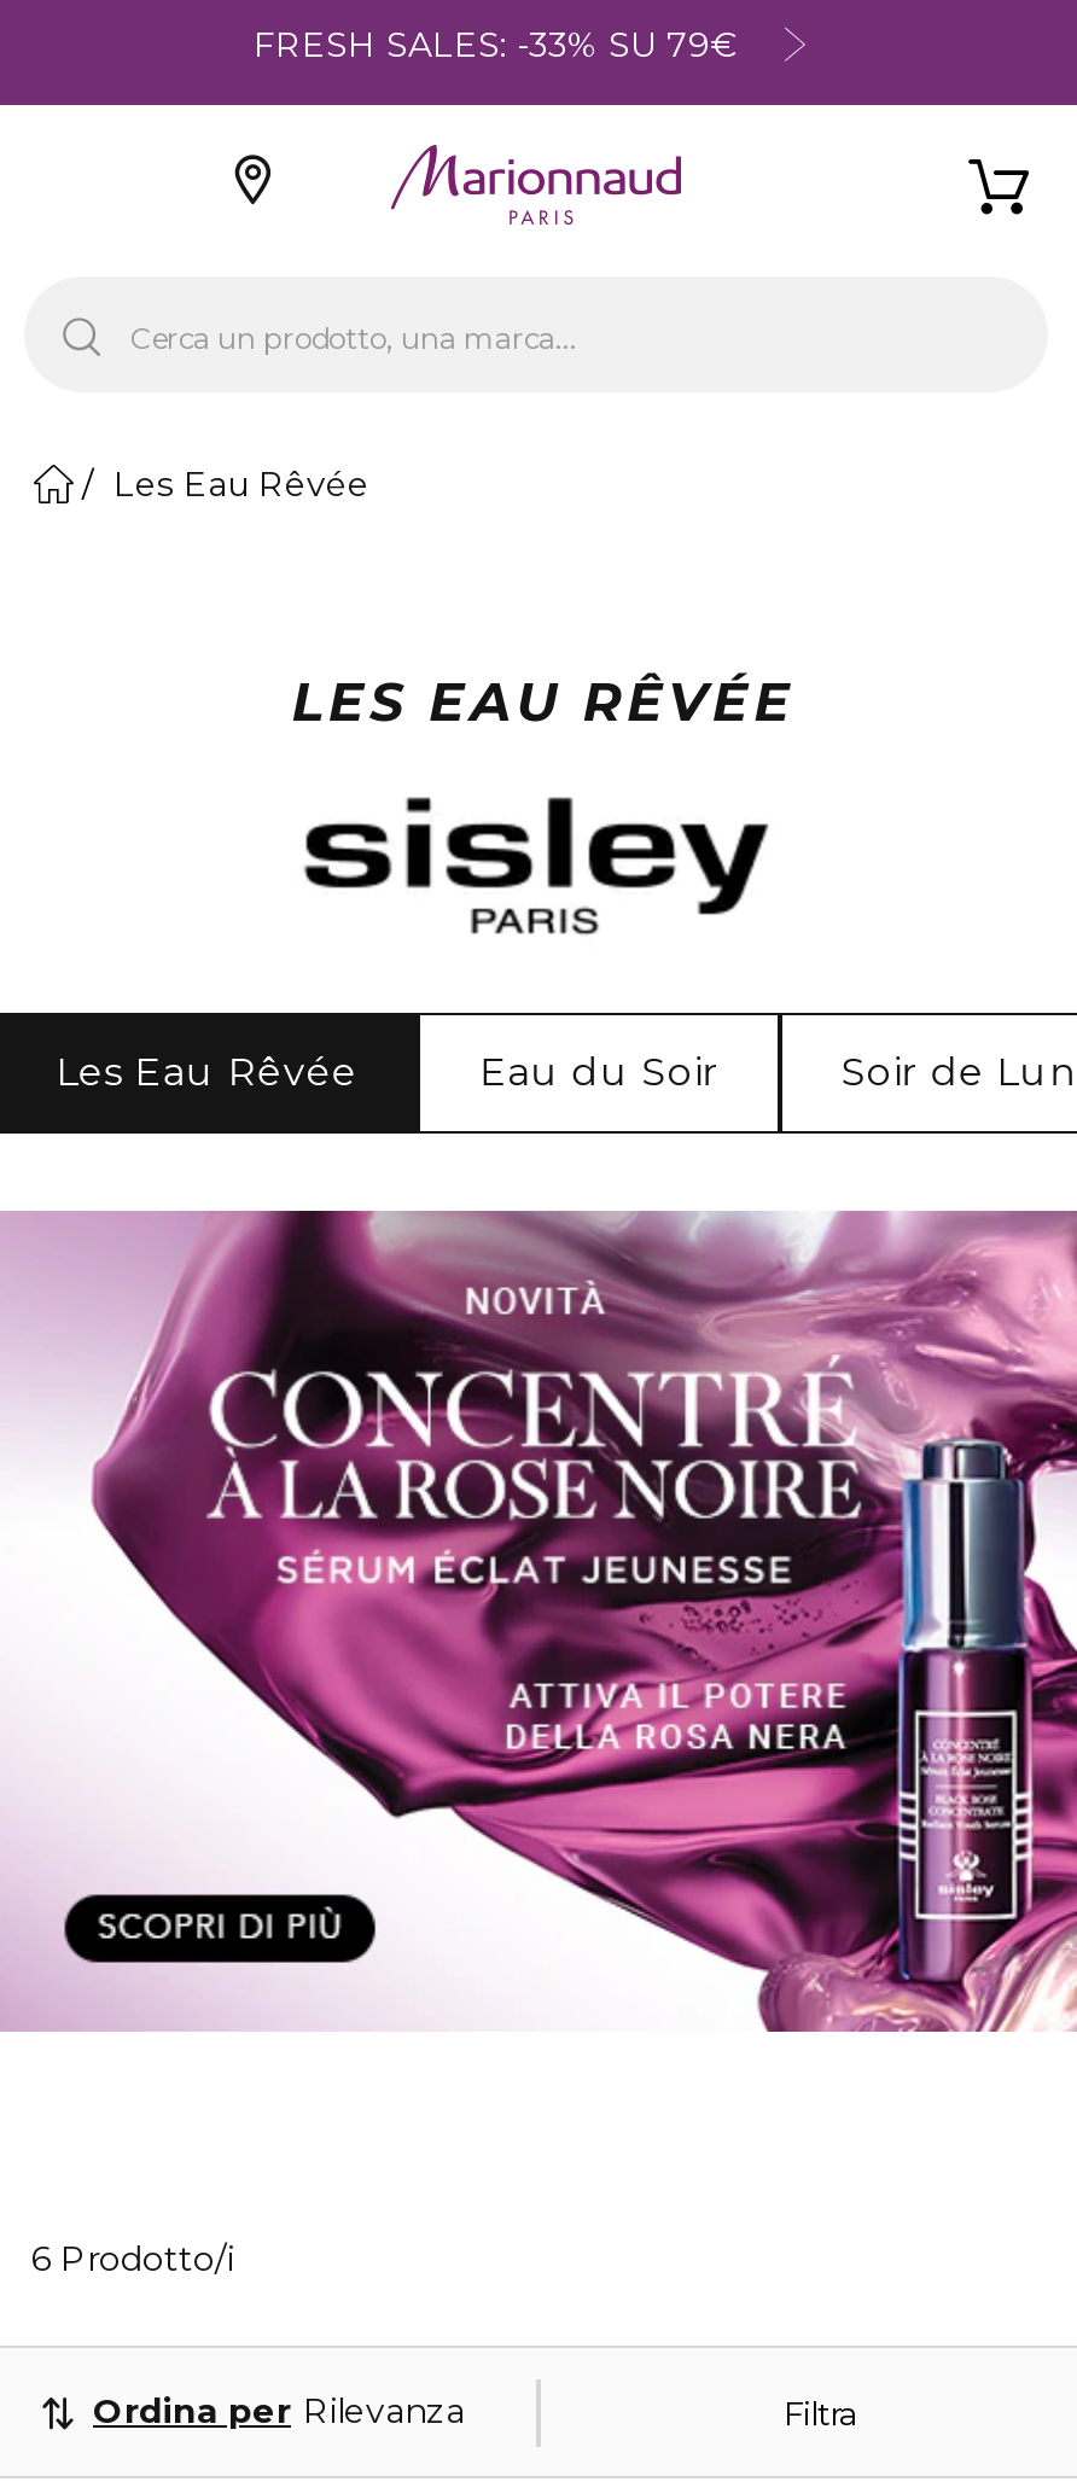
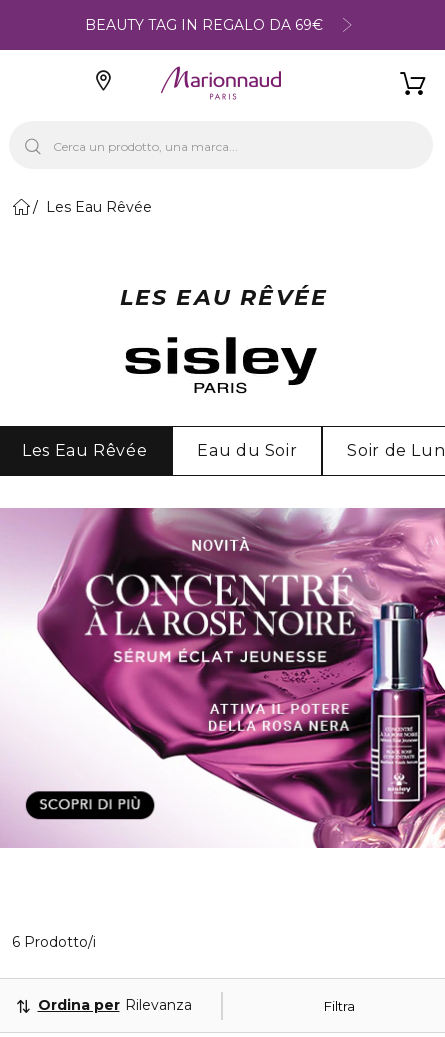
[254,22,737,65] FRESH SALES: -33% SU 79€ -> [85,15,323,33] BEAUTY TAG IN REGALO DA 69€

